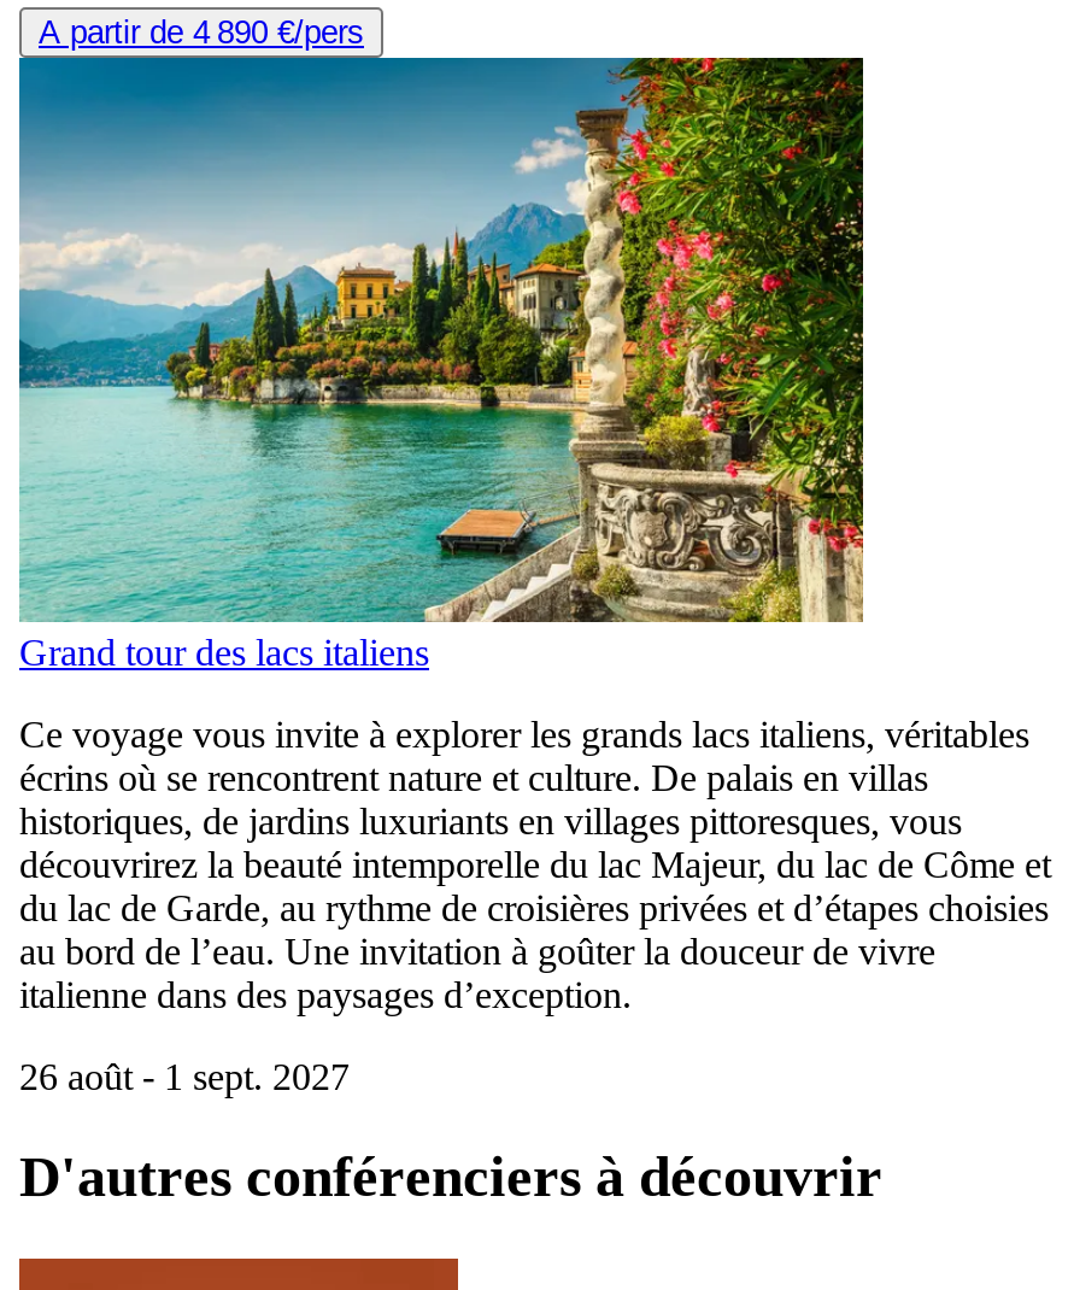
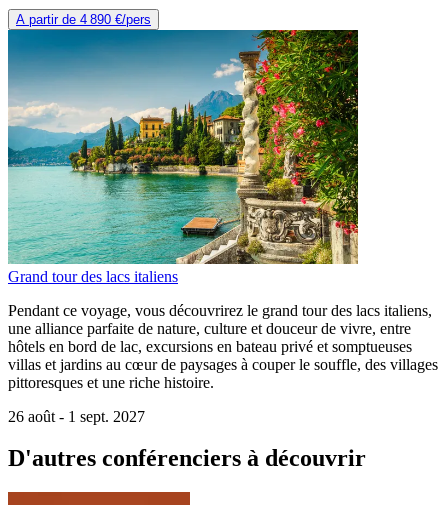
[19,713,1051,1014] Ce voyage vous invite à explorer les grands lacs italiens, véritables | écrins où se rencontrent nature et culture. De palais en villas | historiques, de jardins luxuriants en villages pittoresques, vous | découvrirez la beauté intemporelle du lac Majeur, du lac de Côme et | du lac de Garde, au rythme de croisières privées et d’étapes choisies | au bord de l’eau. Une invitation à goûter la douceur de vivre | italienne dans des paysages d’exception. -> [8,302,438,391] Pendant ce voyage, vous découvrirez le grand tour des lacs italiens, | une alliance parfaite de nature, culture et douceur de vivre, entre | hôtels en bord de lac, excursions en bateau privé et somptueuses | villas et jardins au cœur de paysages à couper le souffle, des villages | pittoresques et une riche histoire.

